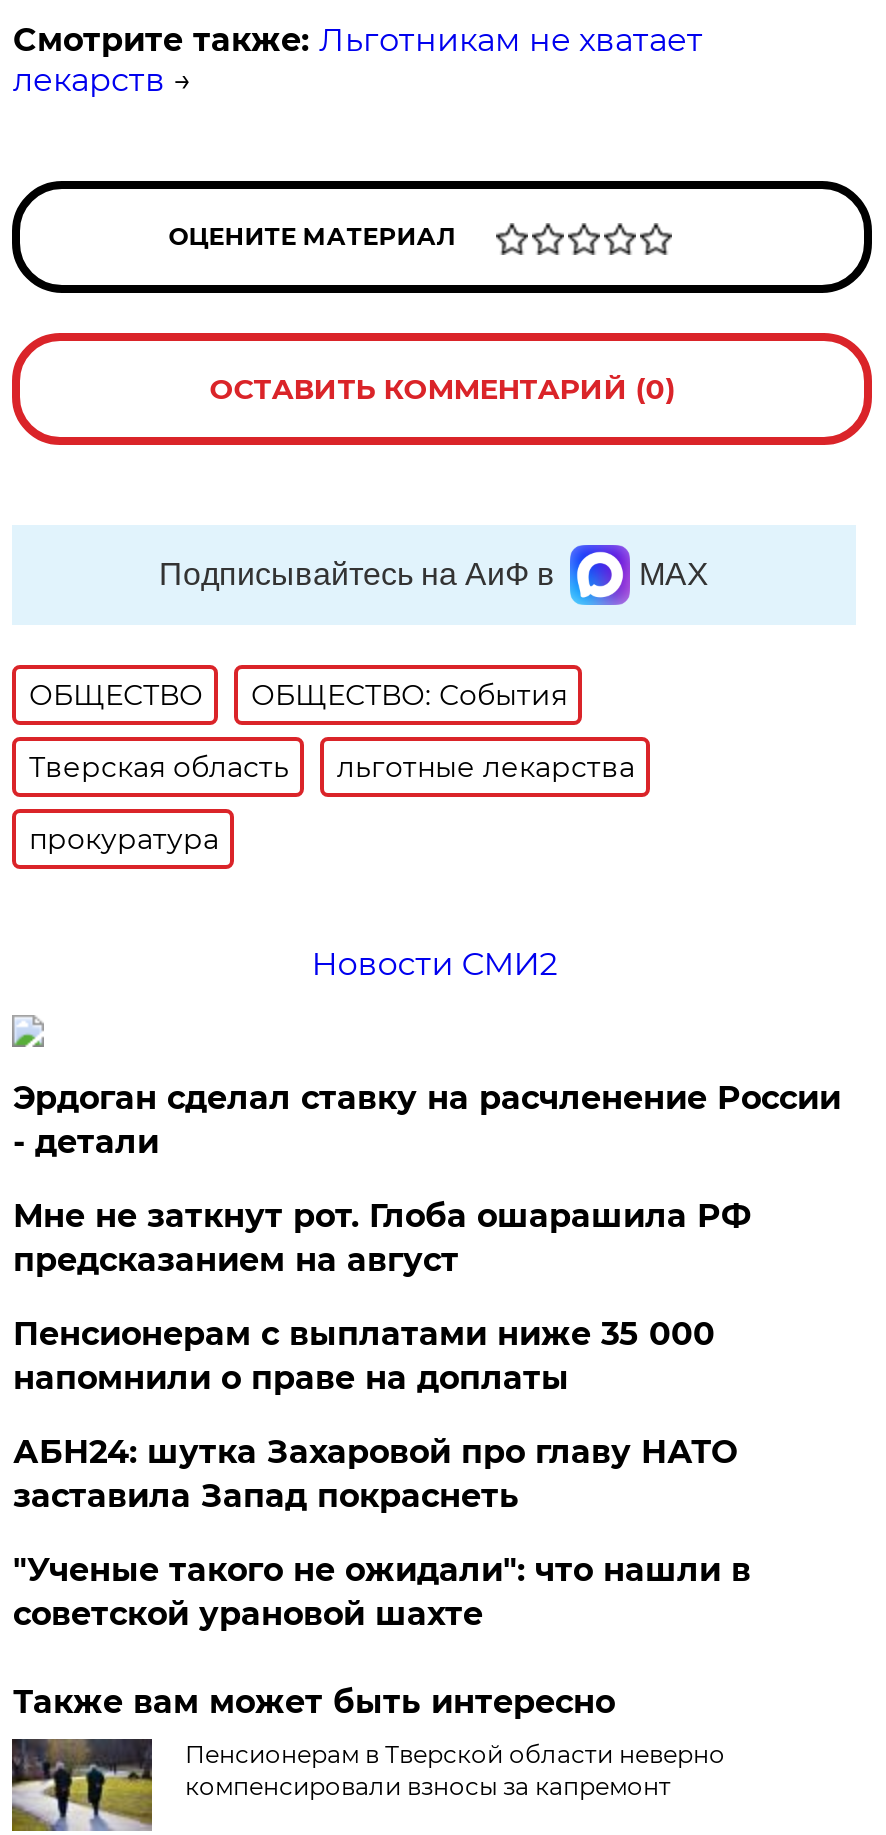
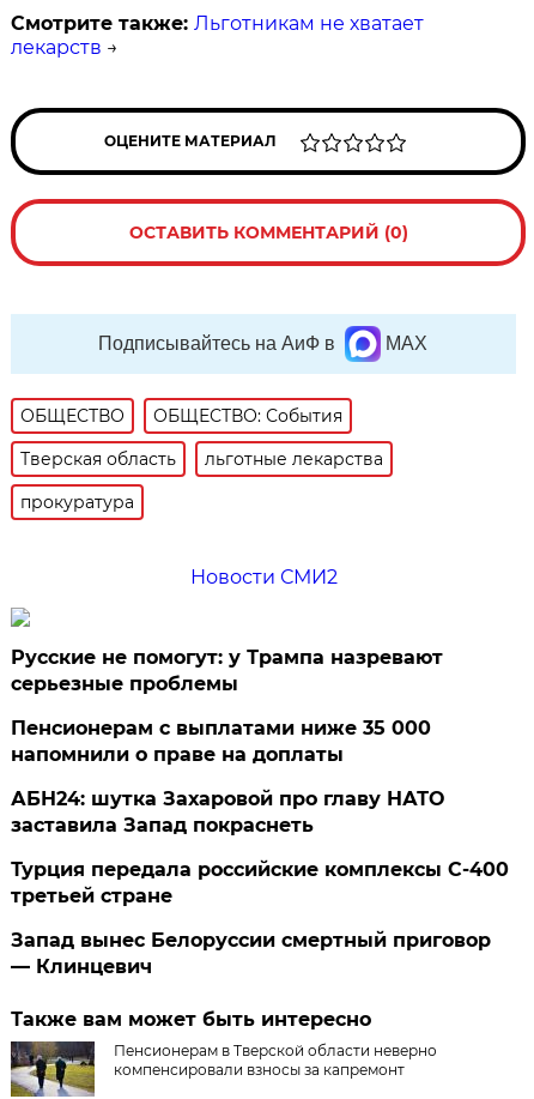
[13,1079,841,1279] Эрдоган сделал ставку на расчленение России | - детали | Мне не заткнут рот. Глоба ошарашила РФ | предсказанием на август -> [11,646,443,695] Русские не помогут: у Трампа назревают | серьезные проблемы
moved [13,1315,737,1515] -> [11,717,445,836]: Пенсионерам с выплатами ниже 35 000 | напомнили о праве на доплаты | АБН24: шутка Захаровой про главу НАТО | заставила Запад покраснеть
[13,1551,751,1633] "Ученые такого не ожидали": что нашли в | советской урановой шахте -> [11,858,509,978] Турция передала российские комплексы С-400 | третьей стране | Запад вынес Белоруссии смертный приговор | — Клинцевич

